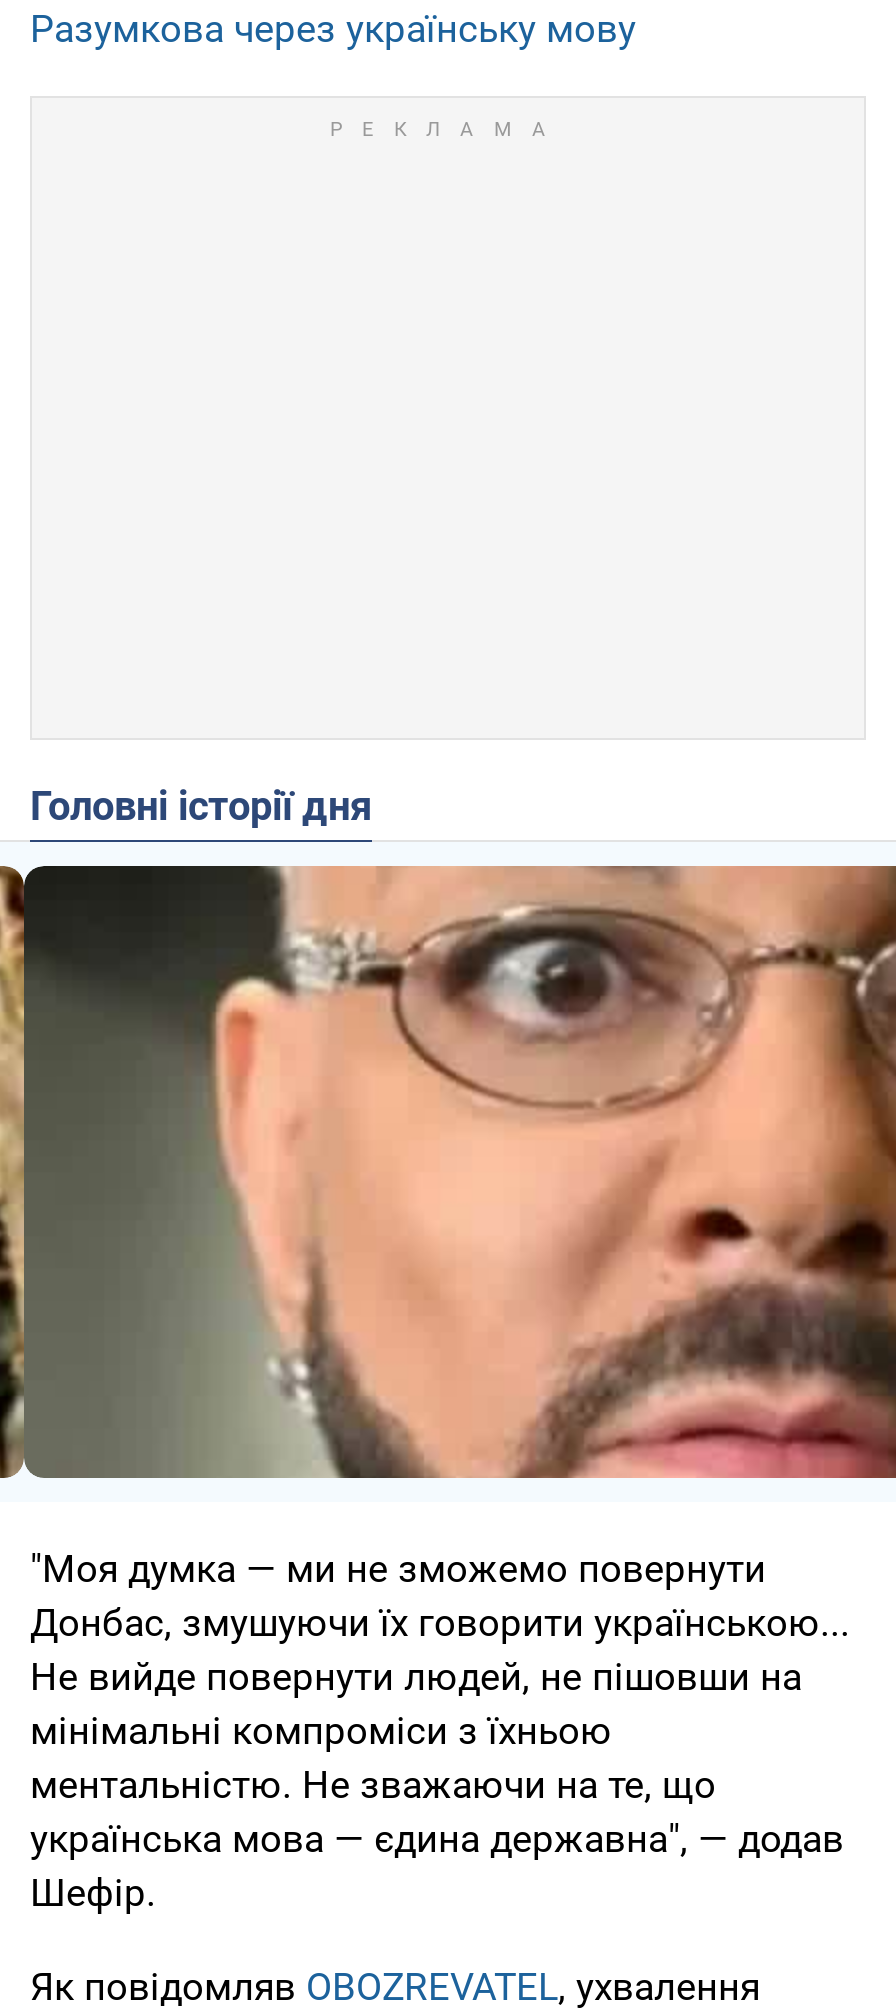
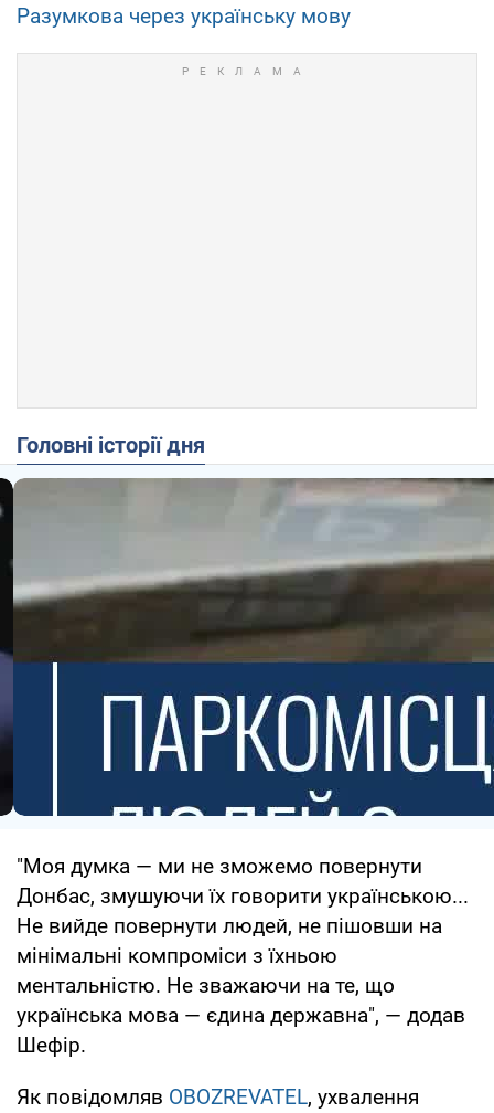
[6,864,890,1480] [image] -> [3,477,491,817] [image]

